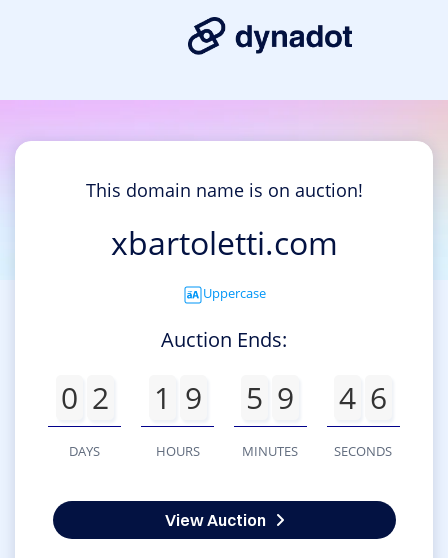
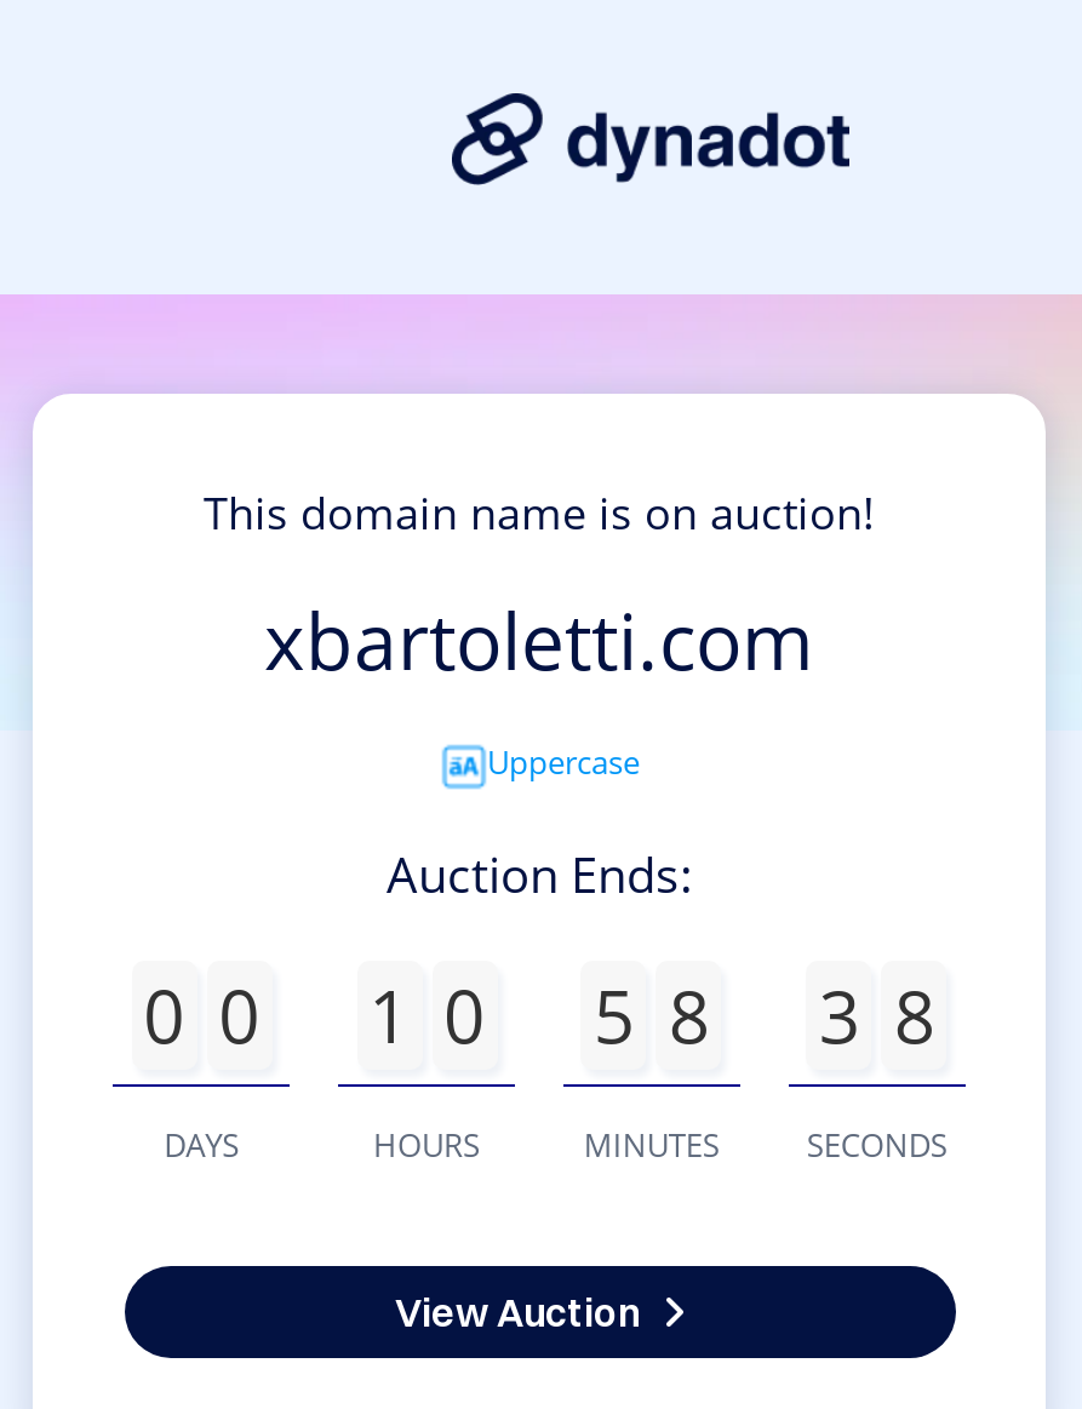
[61,377,109,418] 0 2 -> [143,966,260,1065] 0 0
[153,377,201,418] 1 9 -> [368,966,485,1065] 1 0
[246,377,294,418] 5 9 -> [593,966,710,1065] 5 8
[339,377,387,418] 4 6 -> [819,966,935,1065] 3 8

